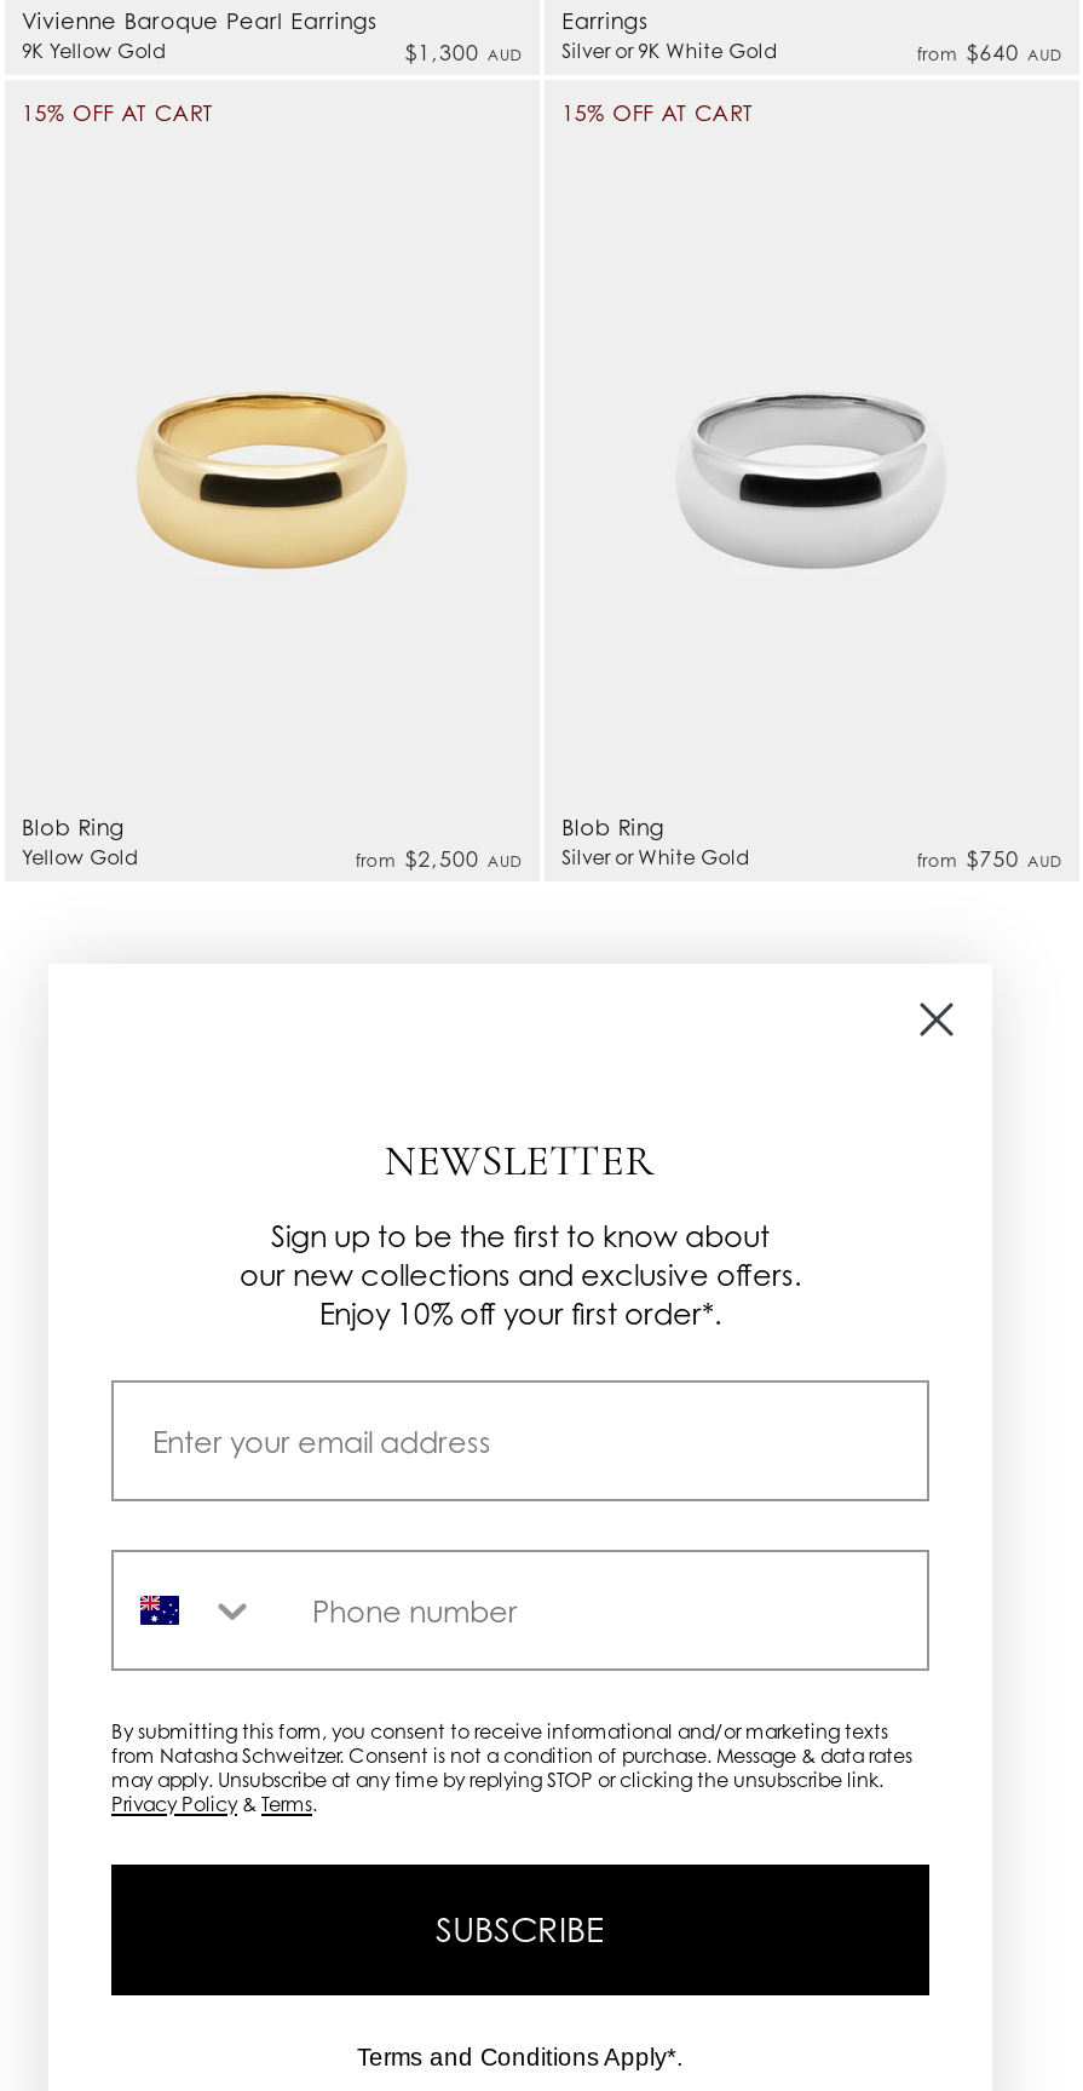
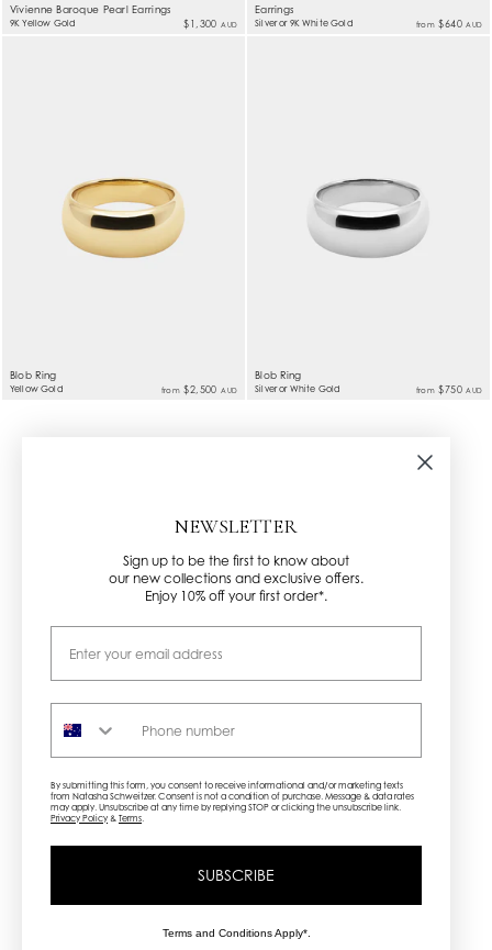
[22,99,213,125] 15% OFF AT CART -> none
[562,99,753,125] 15% OFF AT CART -> none

